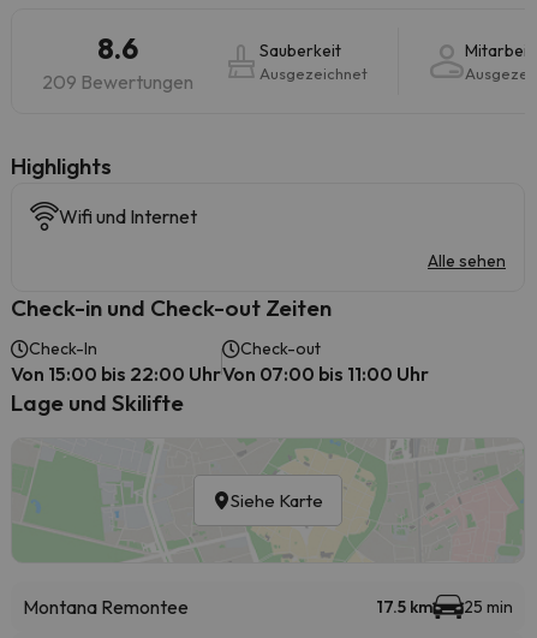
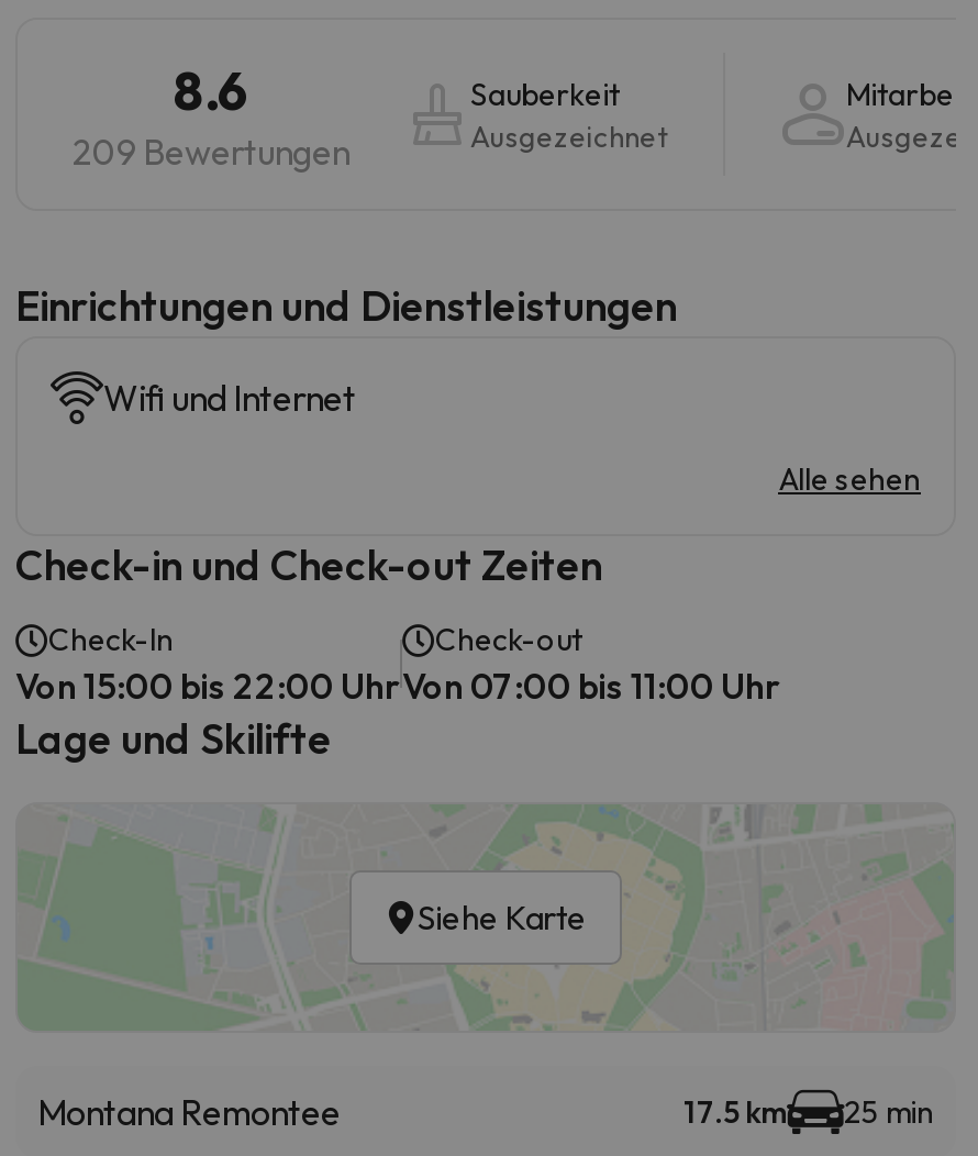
[11,151,112,180] Highlights -> [15,279,677,332] Einrichtungen und Dienstleistungen

